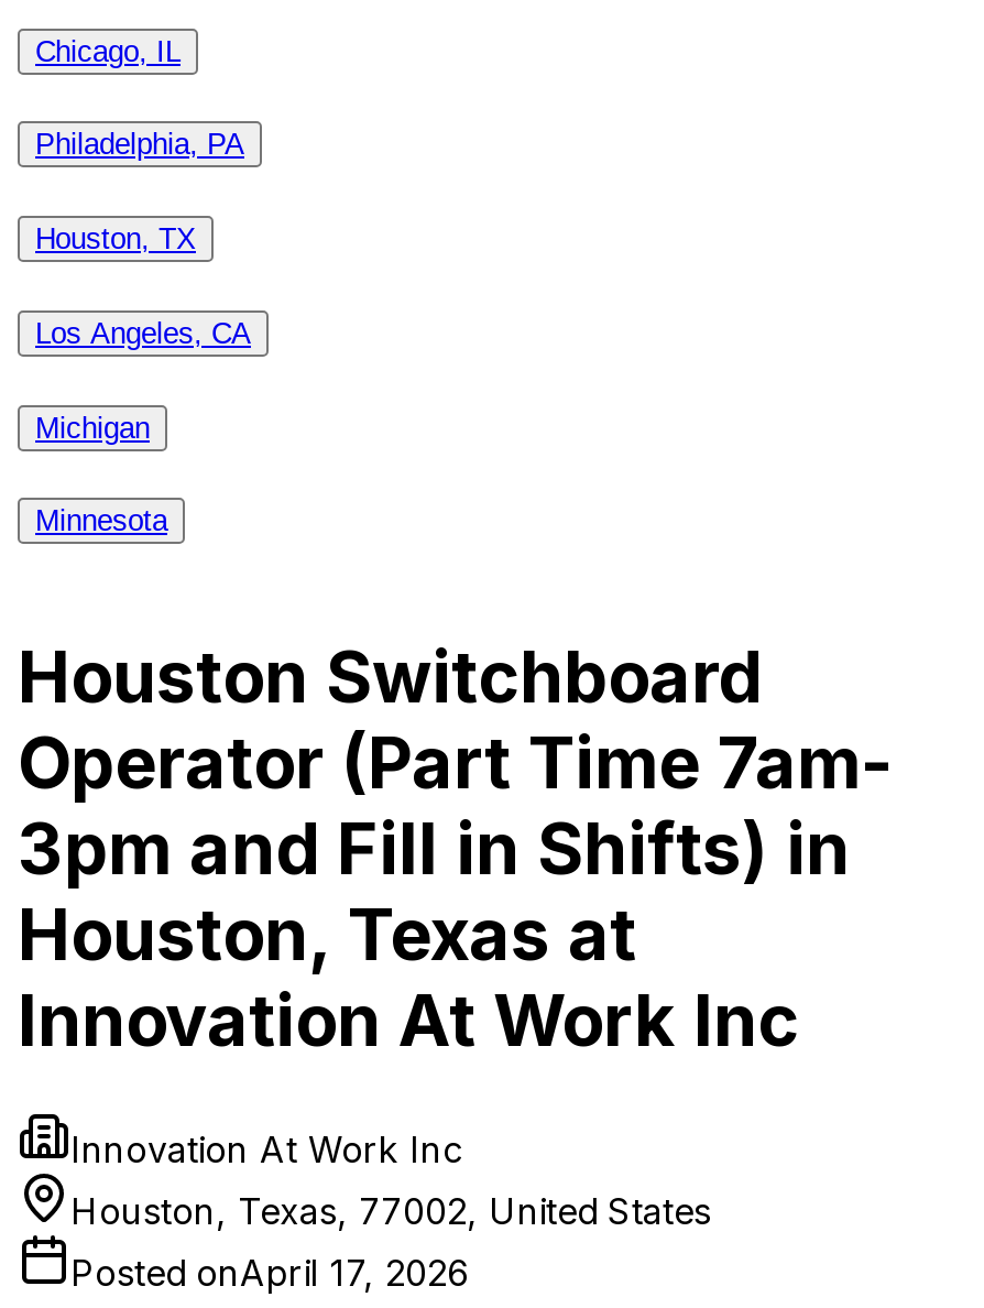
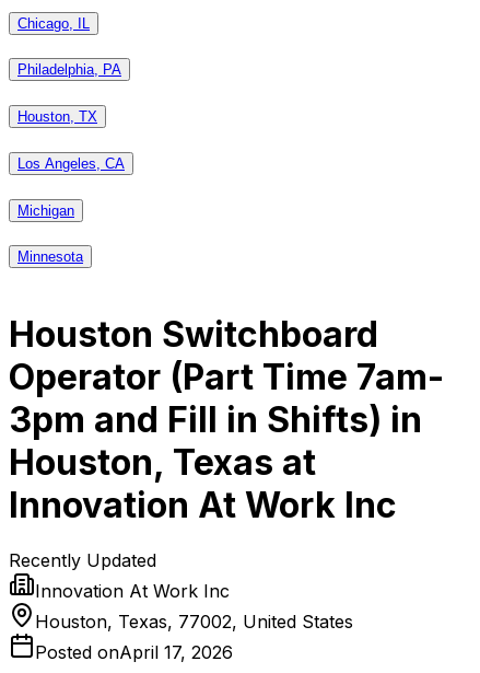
none -> [9,550,156,571] Recently Updated

